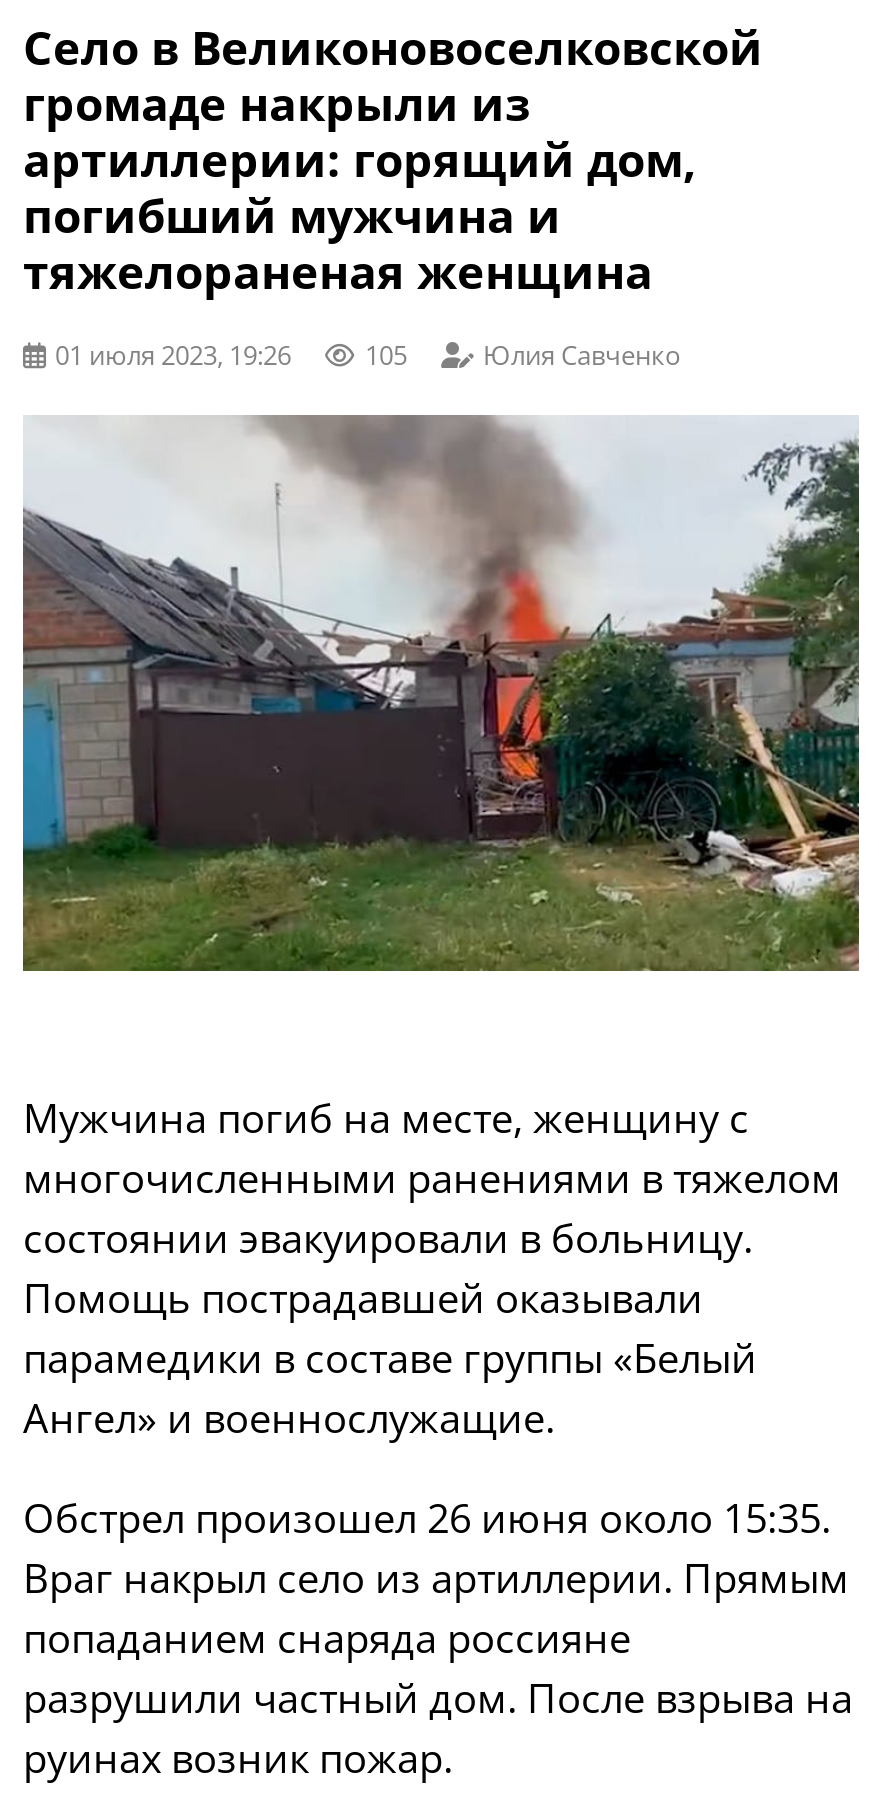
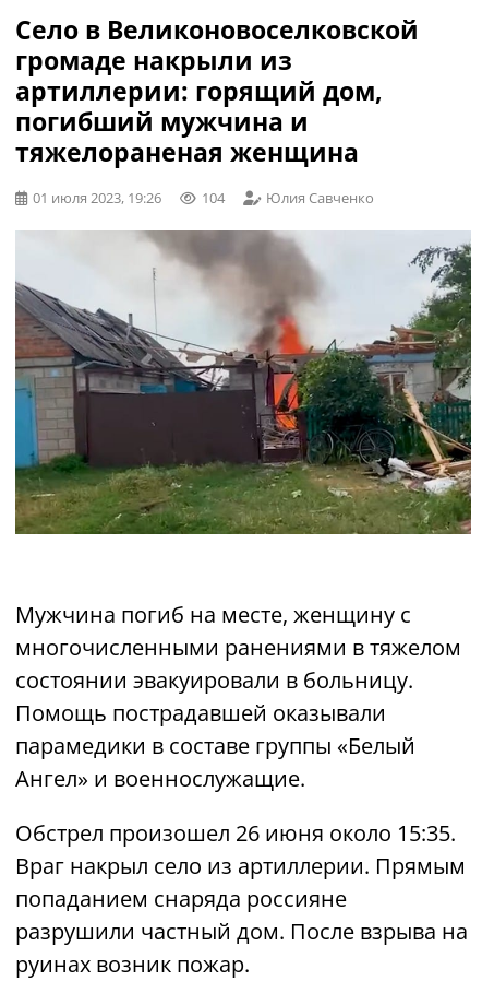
[365,337,407,373] 105 -> [202,188,225,208] 104

